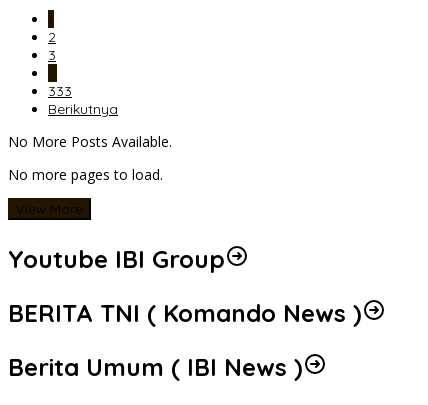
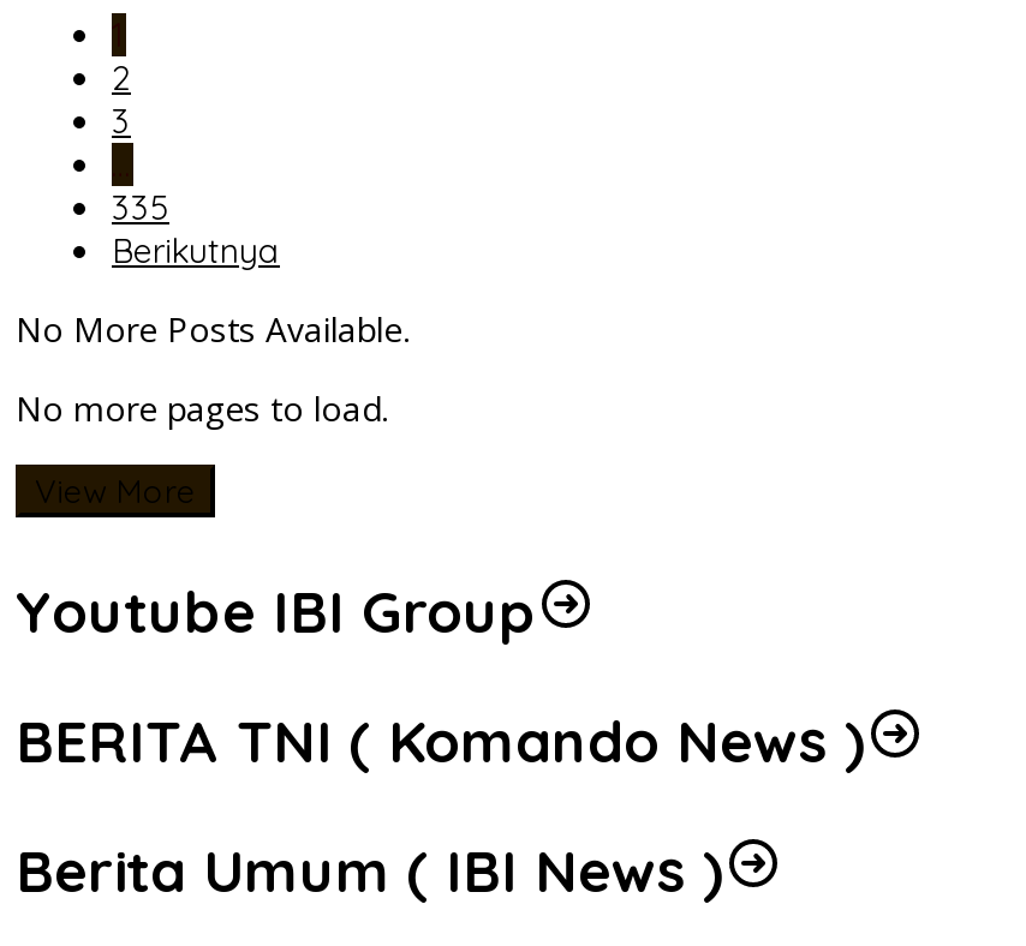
[48,82,72,100] 333 -> [112,186,169,230] 335

